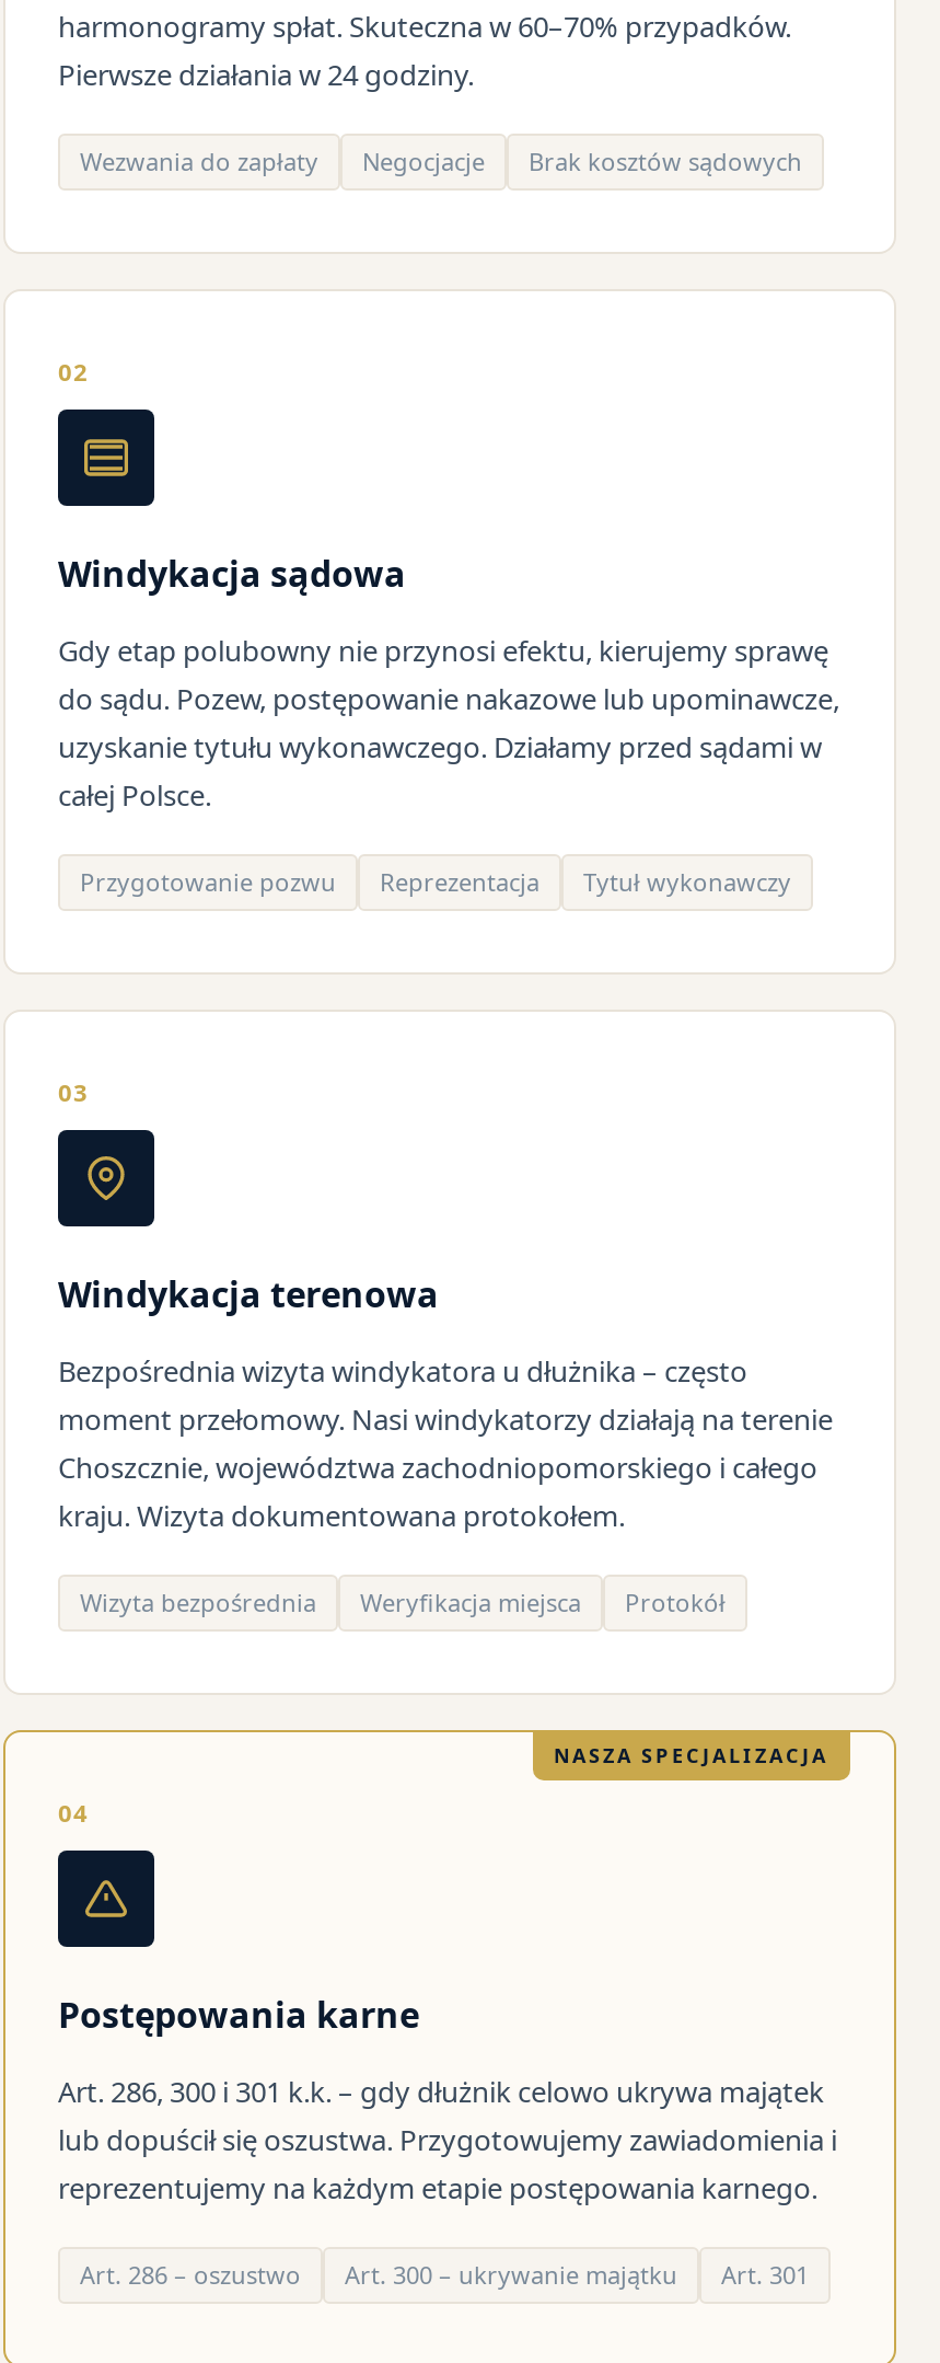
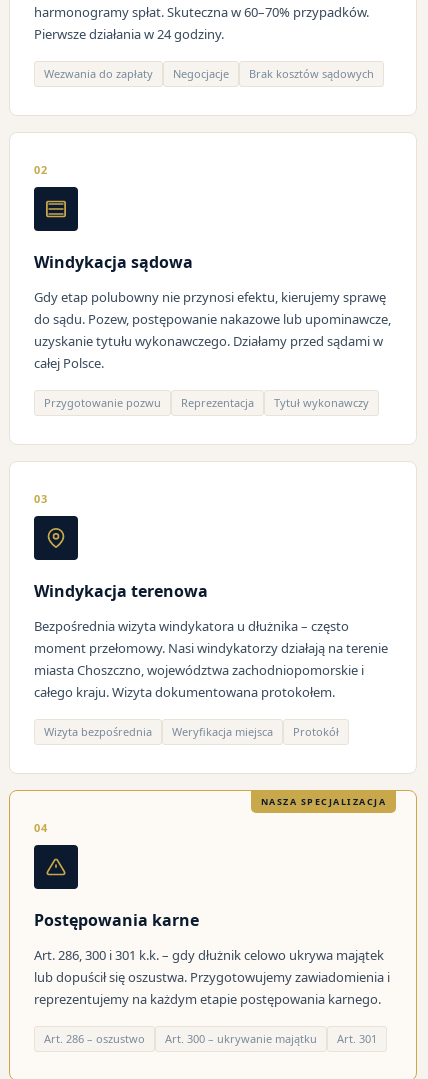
[58,1448,817,1536] Choszcznie, województwa zachodniopomorskiego i całego | kraju. Wizyta dokumentowana protokołem. -> [34,661,364,701] miasta Choszczno, województwa zachodniopomorskie i | całego kraju. Wizyta dokumentowana protokołem.

